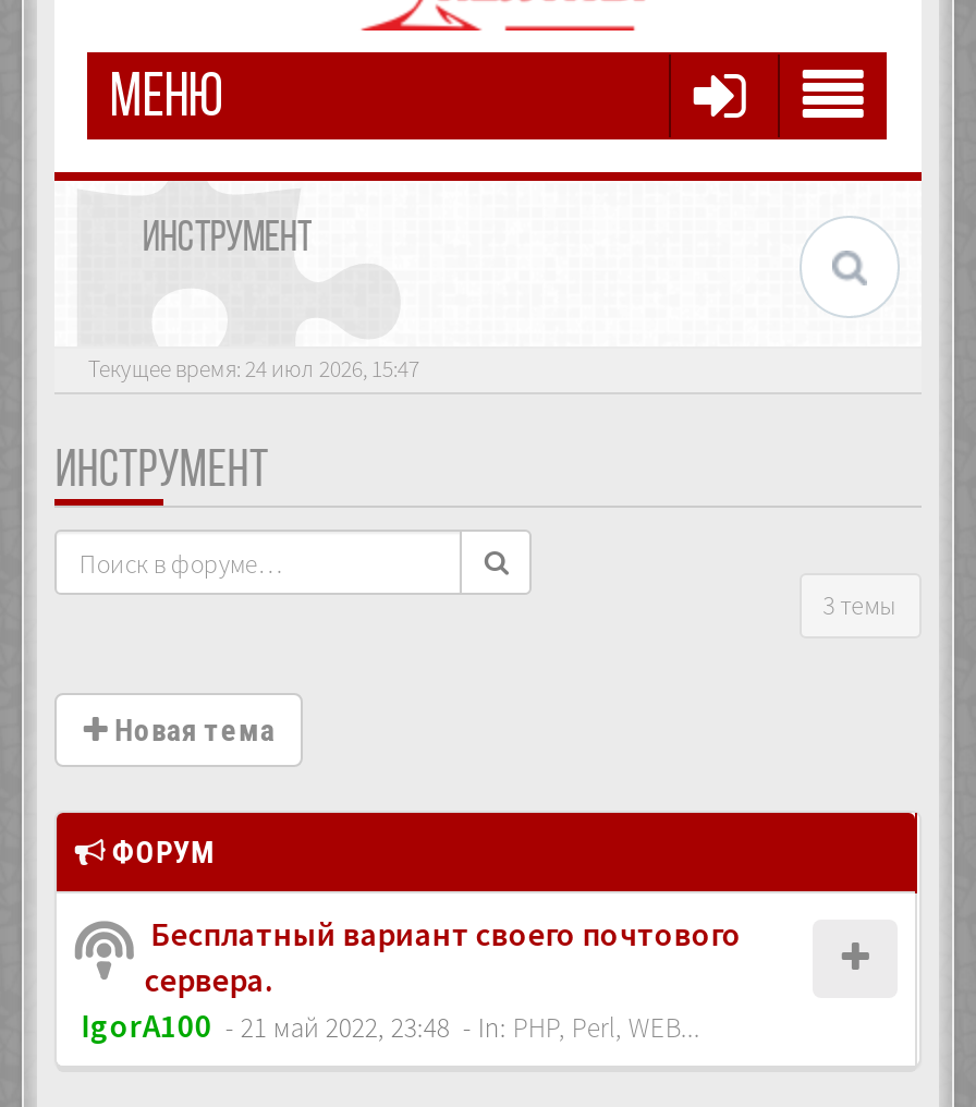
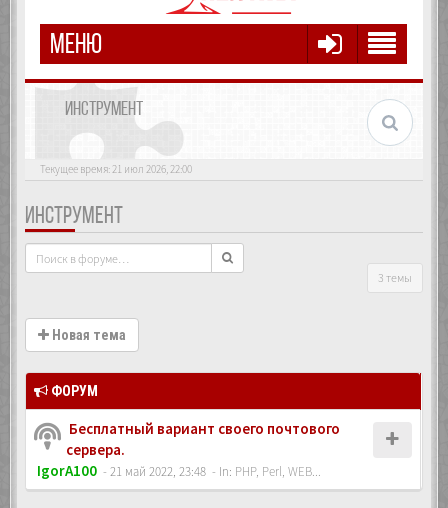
[88,353,419,384] Текущее время: 24 июл 2026, 15:47 -> [40,162,192,176] Текущее время: 21 июл 2026, 22:00

